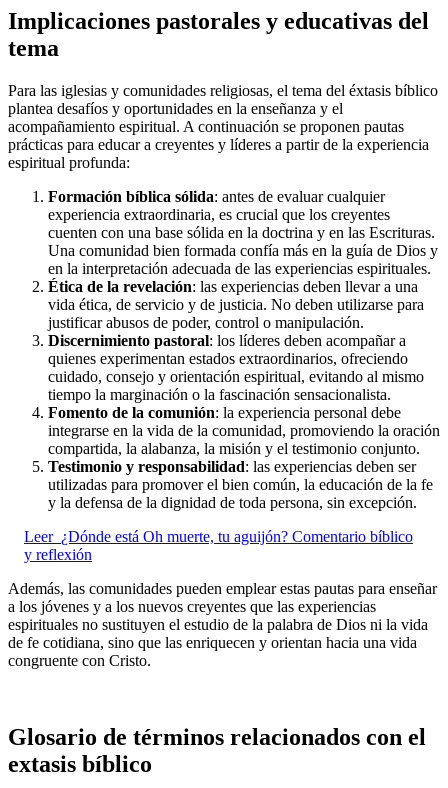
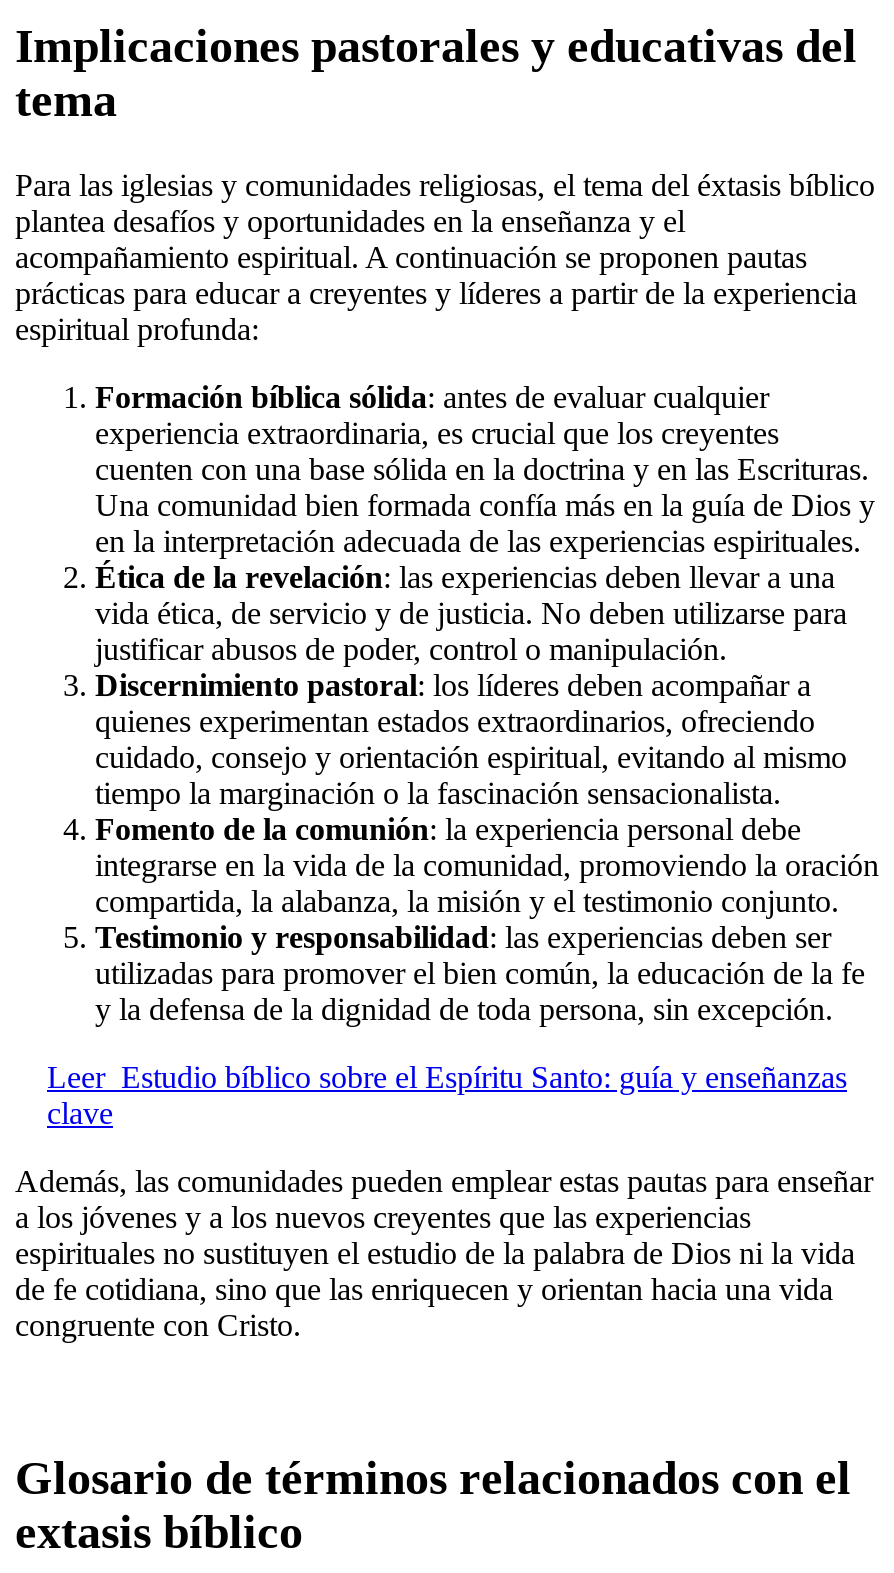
[24,528,413,563] Leer ¿Dónde está Oh muerte, tu aguijón? Comentario bíblico | y reflexión -> [47,1061,847,1131] Leer Estudio bíblico sobre el Espíritu Santo: guía y enseñanzas | clave

